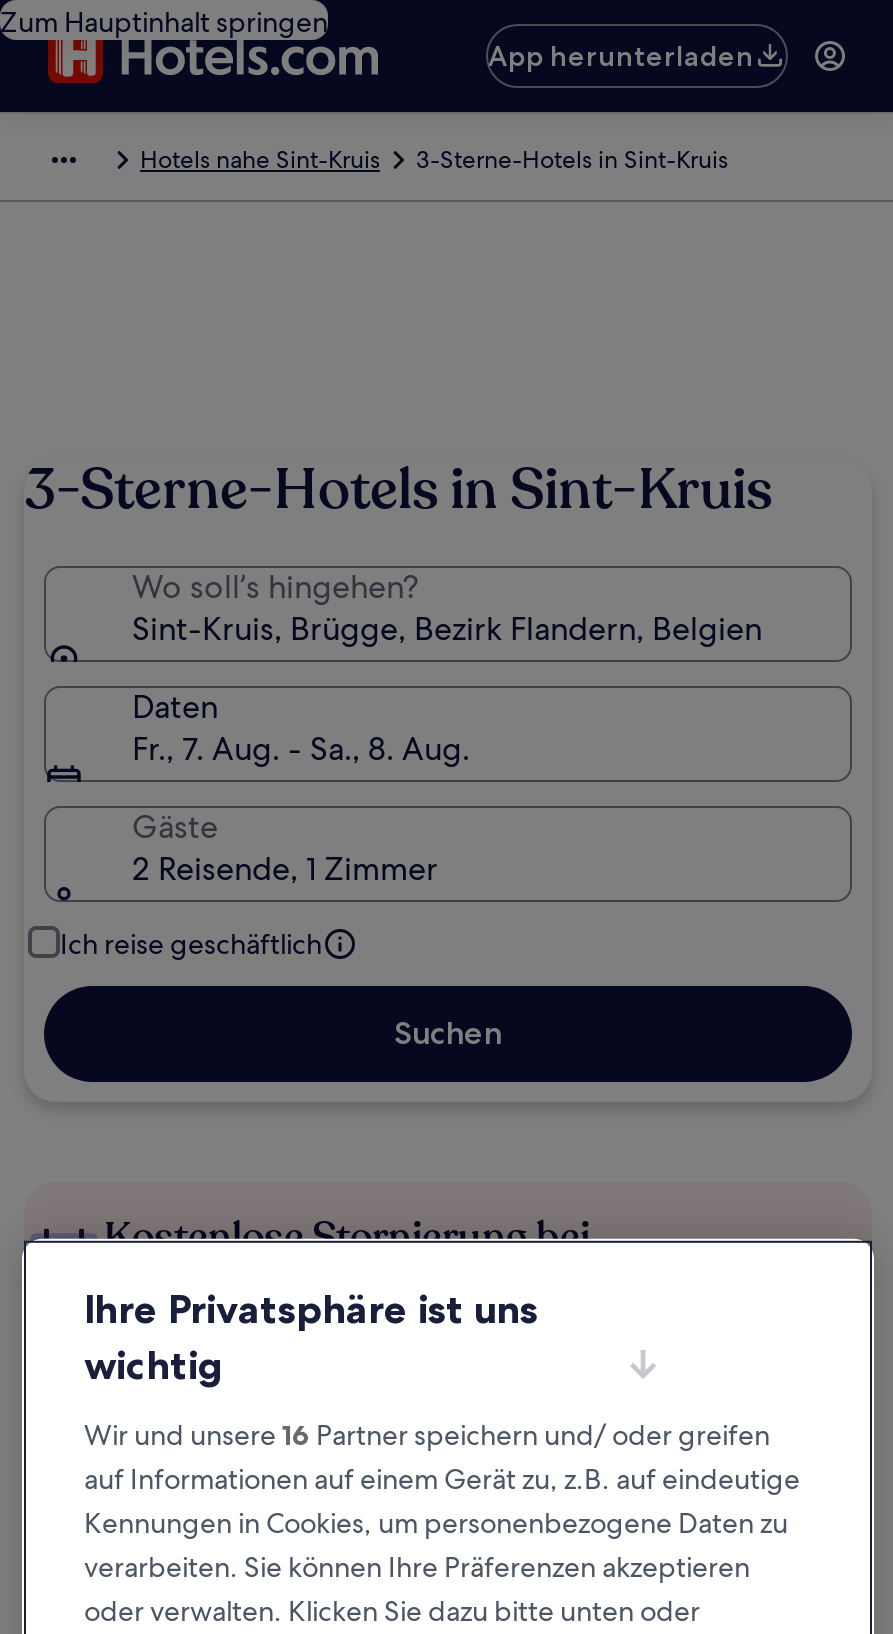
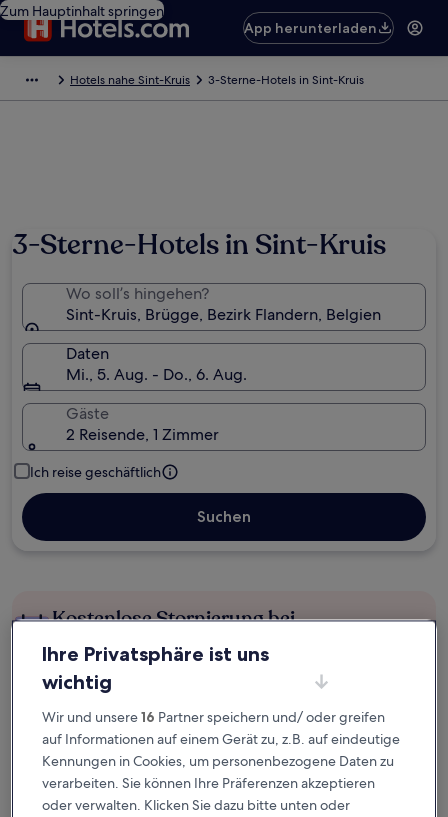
[132,728,470,770] Fr., 7. Aug. - Sa., 8. Aug. -> [66,364,247,385] Mi., 5. Aug. - Do., 6. Aug.

